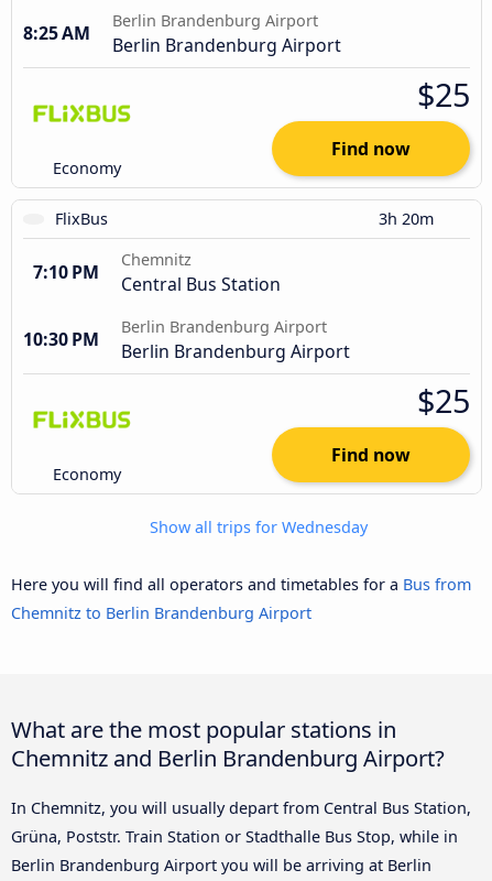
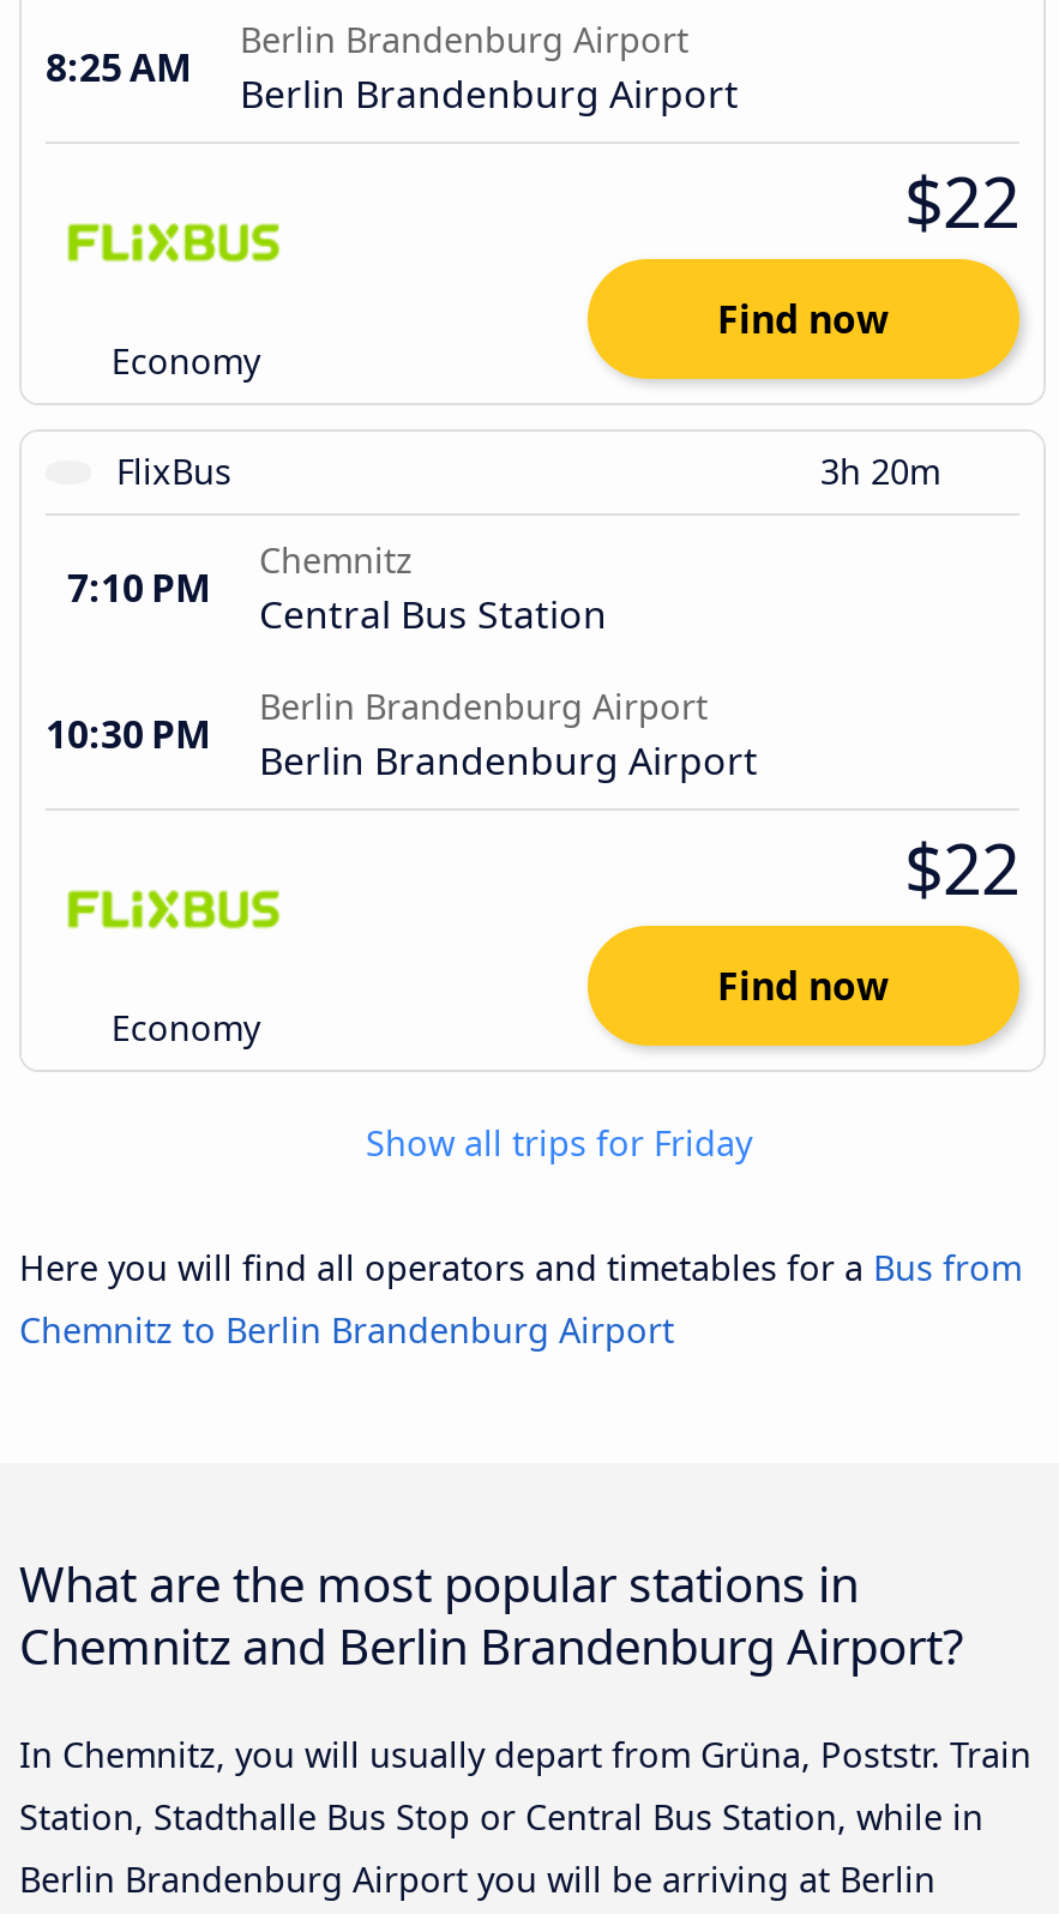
[417,73,470,116] $25 -> [904,154,1019,247] $22
[417,379,470,422] $25 -> [904,820,1019,914] $22
[145,516,368,537] Show all trips for Wednesday -> [356,1120,752,1166] Show all trips for Friday
[11,797,471,818] In Chemnitz, you will usually depart from Central Bus Station, -> [19,1732,1031,1778] In Chemnitz, you will usually depart from Grüna, Poststr. Train
[11,826,458,847] Grüna, Poststr. Train Station or Stadthalle Bus Stop, while in -> [19,1794,983,1840] Station, Stadthalle Bus Stop or Central Bus Station, while in

